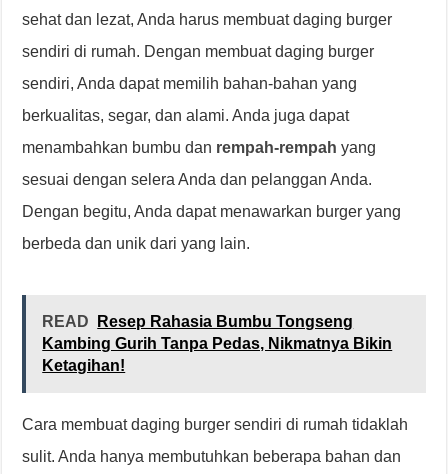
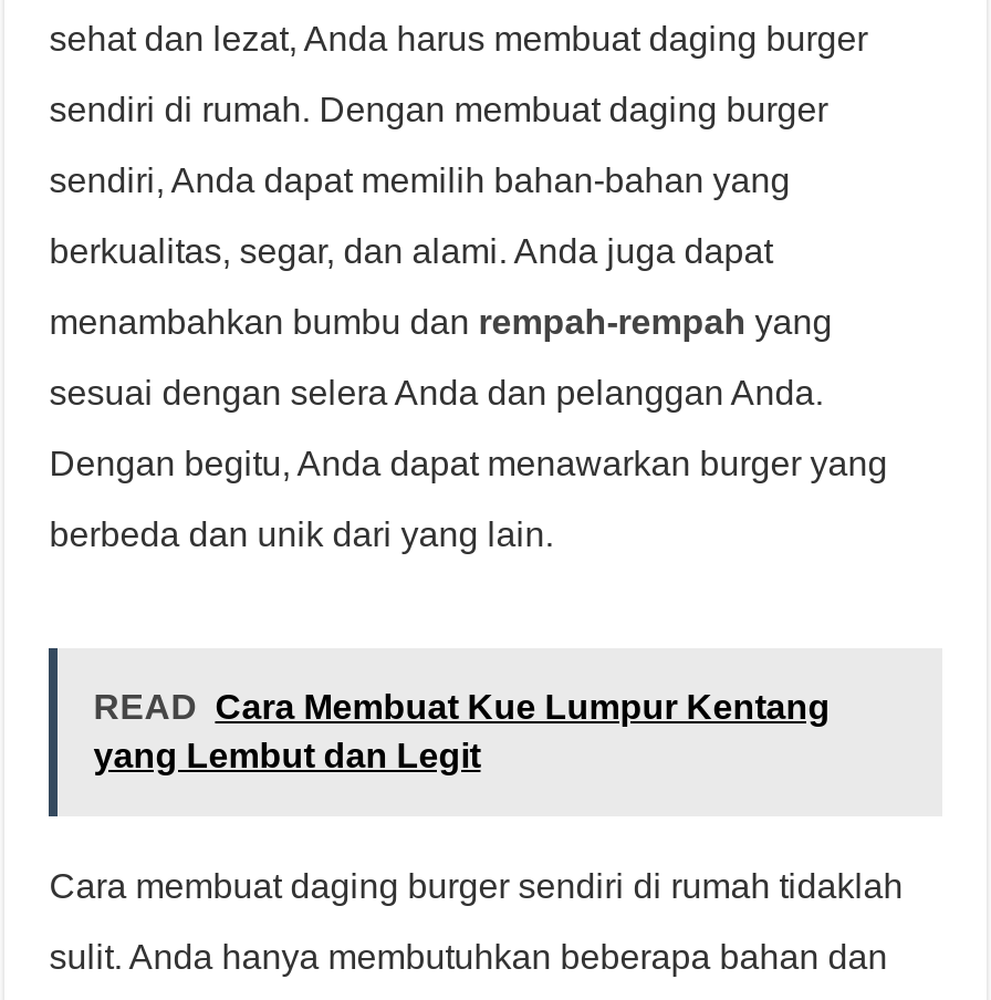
[42,313,392,374] READ Resep Rahasia Bumbu Tongseng | Kambing Gurih Tanpa Pedas, Nikmatnya Bikin | Ketagihan! -> [93,688,830,774] READ Cara Membuat Kue Lumpur Kentang | yang Lembut dan Legit

